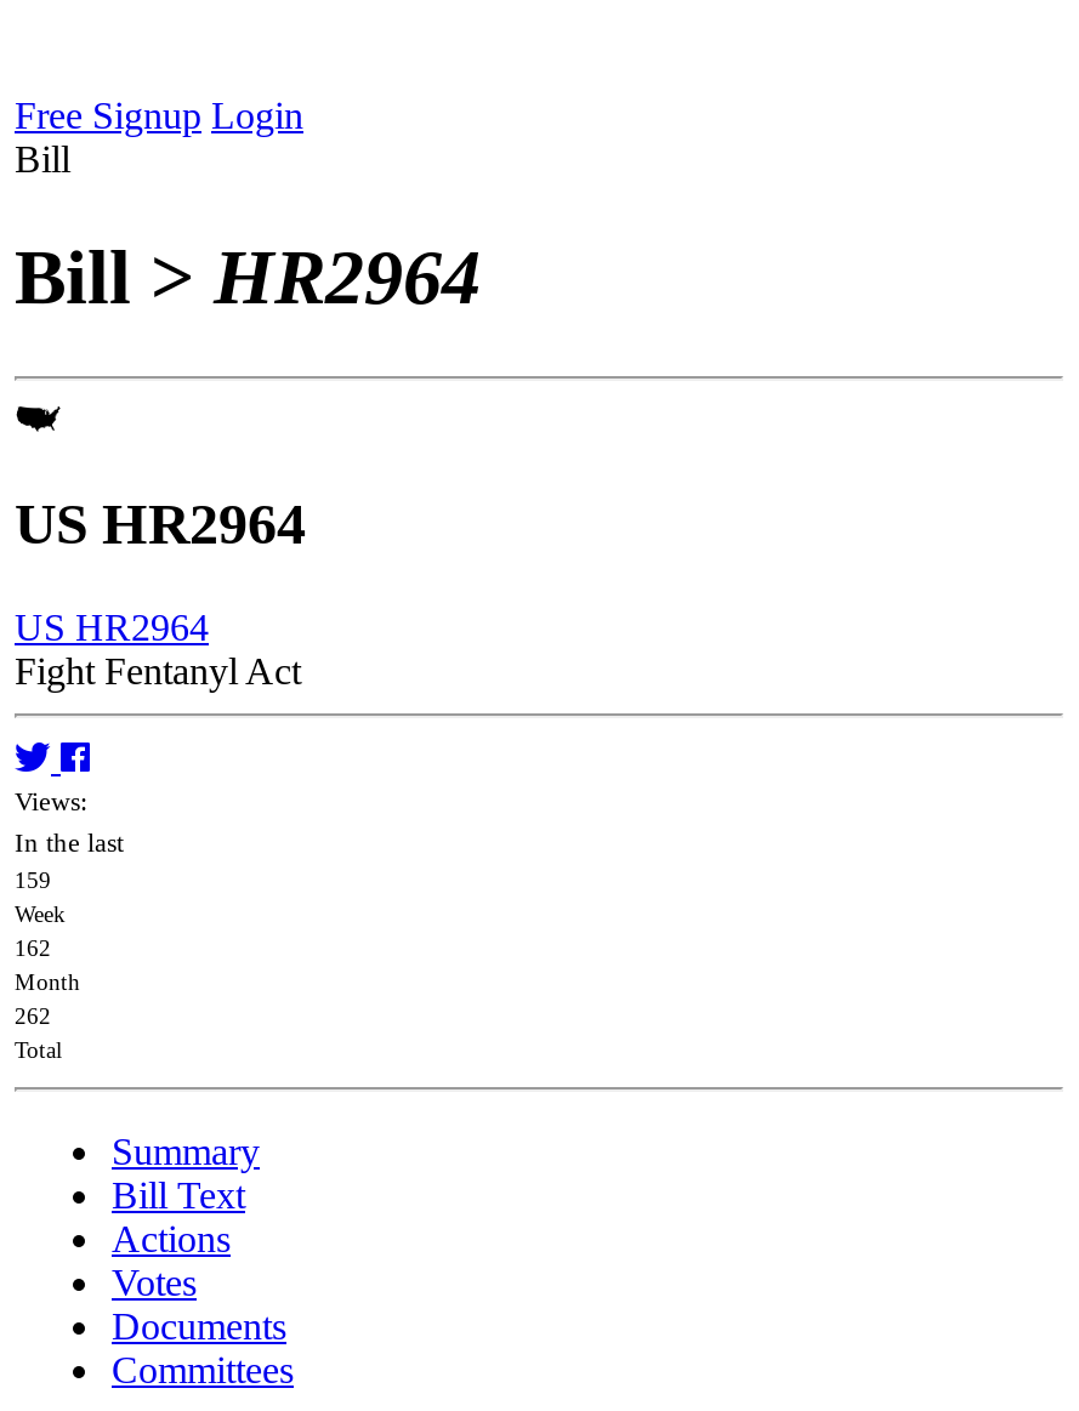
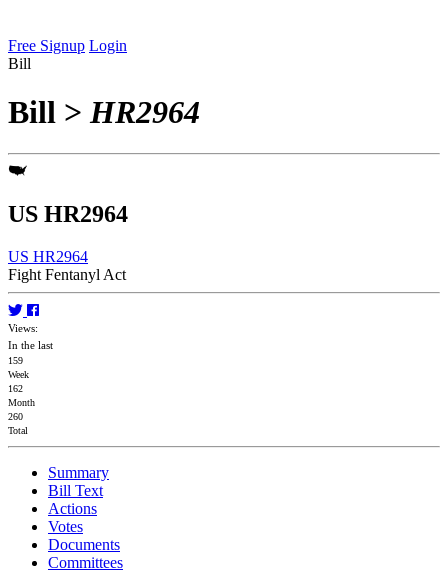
[15,1001,51,1028] 262 -> [8,410,23,421] 260

